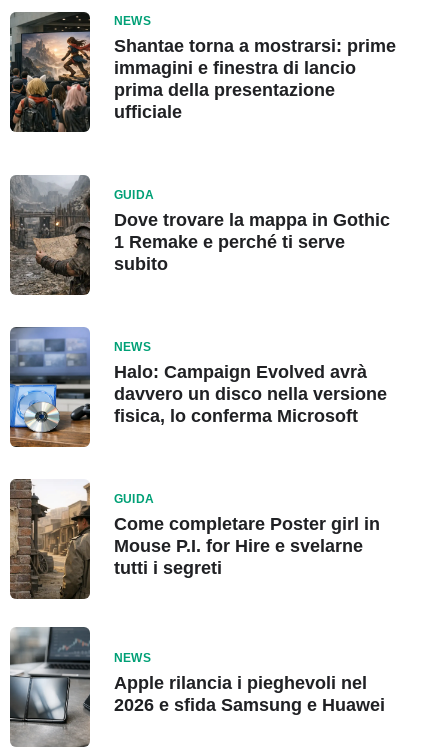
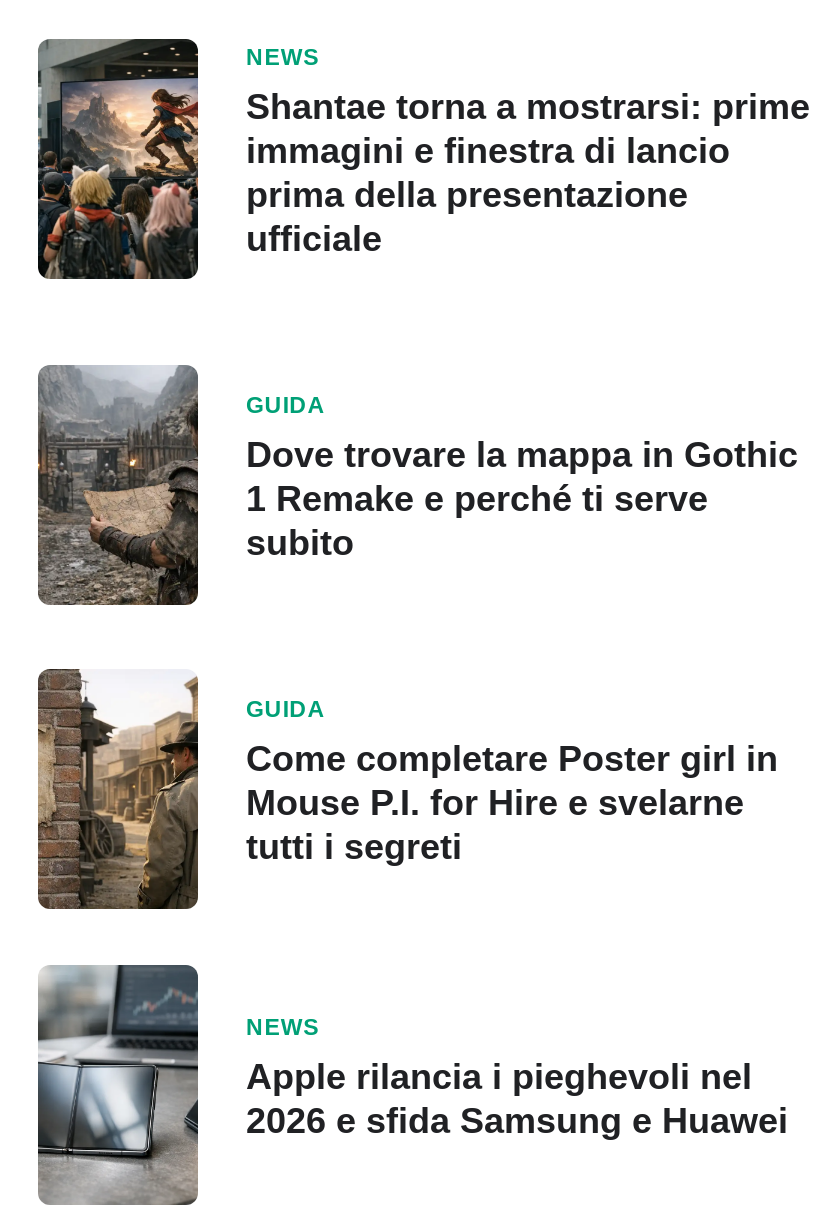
[9,327,387,448] [image] | NEWS | Halo: Campaign Evolved avrà | davvero un disco nella versione | fisica, lo conferma Microsoft -> none

